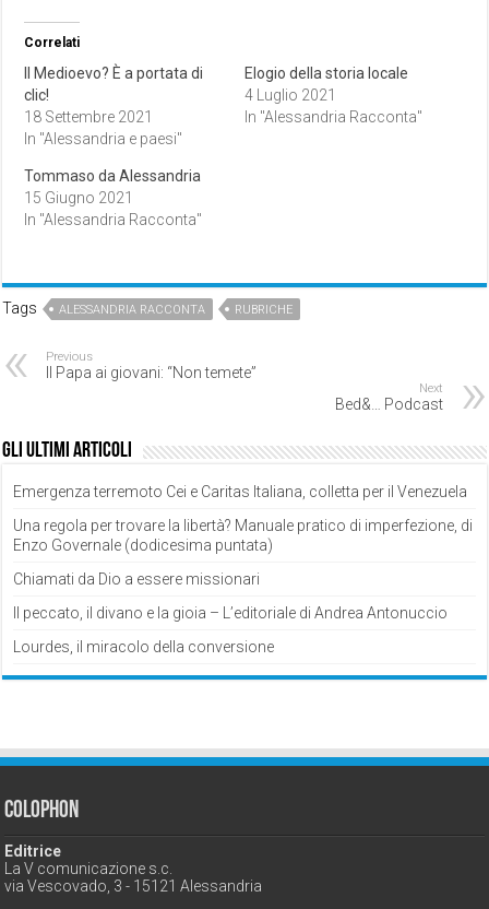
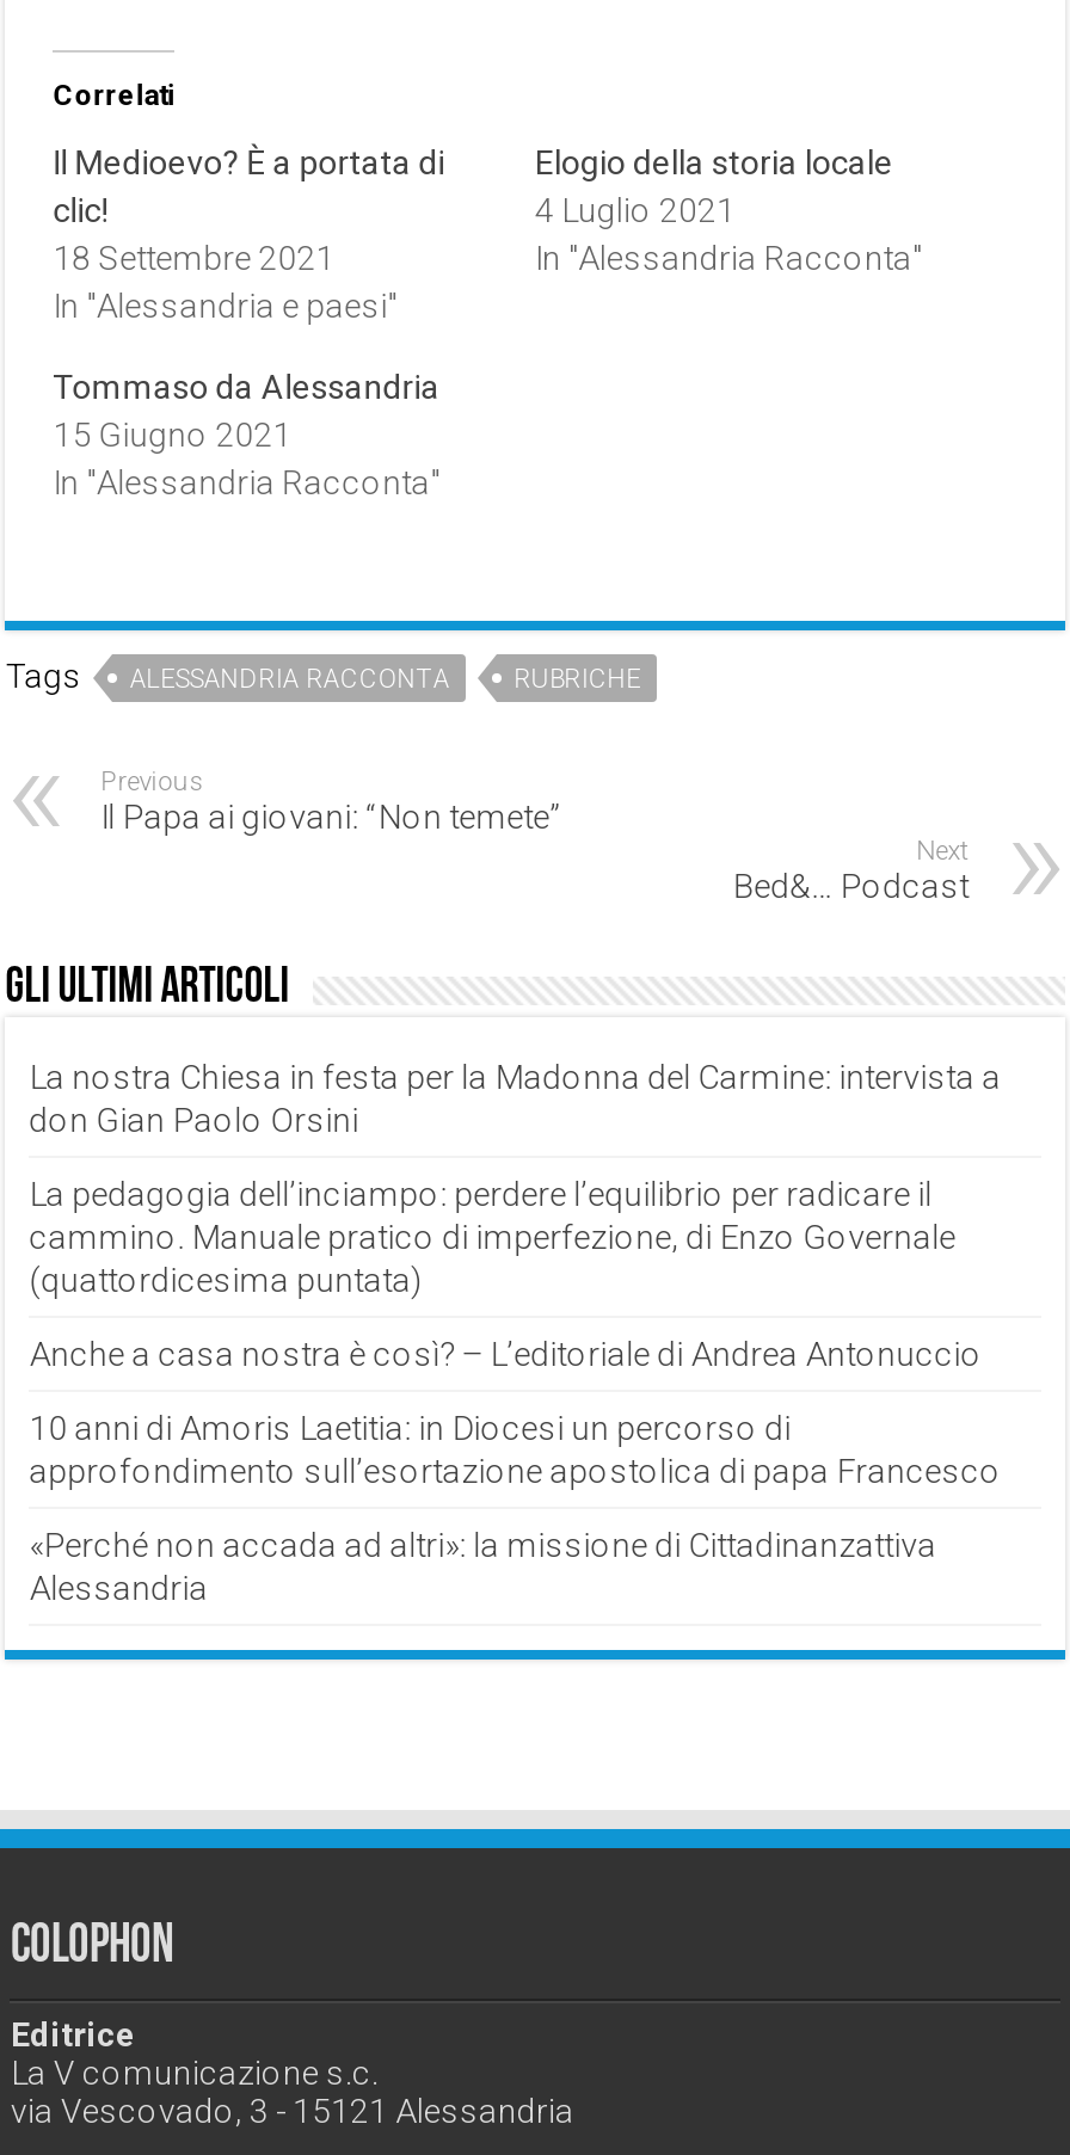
[13,483,467,500] Emergenza terremoto Cei e Caritas Italiana, colletta per il Venezuela -> [29,1058,1001,1139] La nostra Chiesa in festa per la Madonna del Carmine: intervista a | don Gian Paolo Orsini
[13,517,473,554] Una regola per trovare la libertà? Manuale pratico di imperfezione, di | Enzo Governale (dodicesima puntata) -> [29,1175,956,1299] La pedagogia dell’inciampo: perdere l’equilibrio per radicare il | cammino. Manuale pratico di imperfezione, di Enzo Governale | (quattordicesima puntata)
[13,570,260,588] Chiamati da Dio a essere missionari -> [29,1335,982,1373] Anche a casa nostra è così? – L’editoriale di Andrea Antonuccio
[13,604,448,622] Il peccato, il divano e la gioia – L’editoriale di Andrea Antonuccio -> [29,1409,1001,1490] 10 anni di Amoris Laetitia: in Diocesi un percorso di | approfondimento sull’esortazione apostolica di papa Francesco
[13,638,274,656] Lourdes, il miracolo della conversione -> [29,1526,937,1607] «Perché non accada ad altri»: la missione di Cittadinanzattiva | Alessandria

